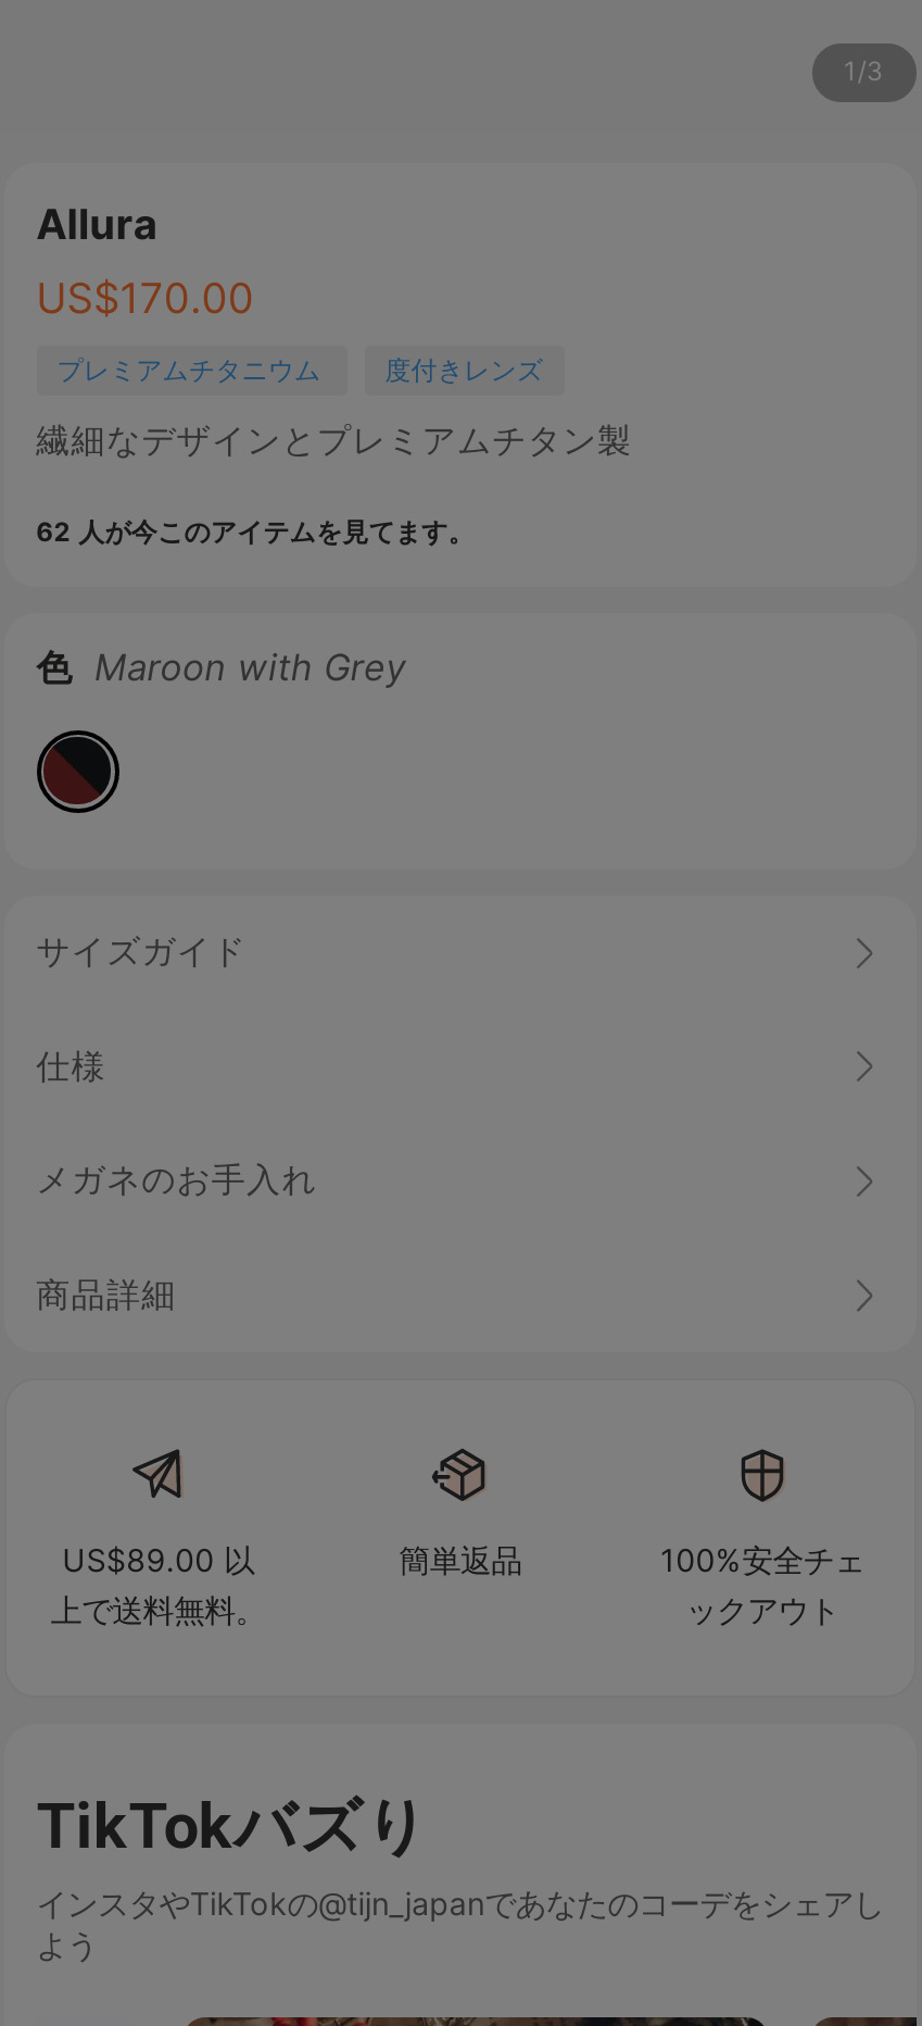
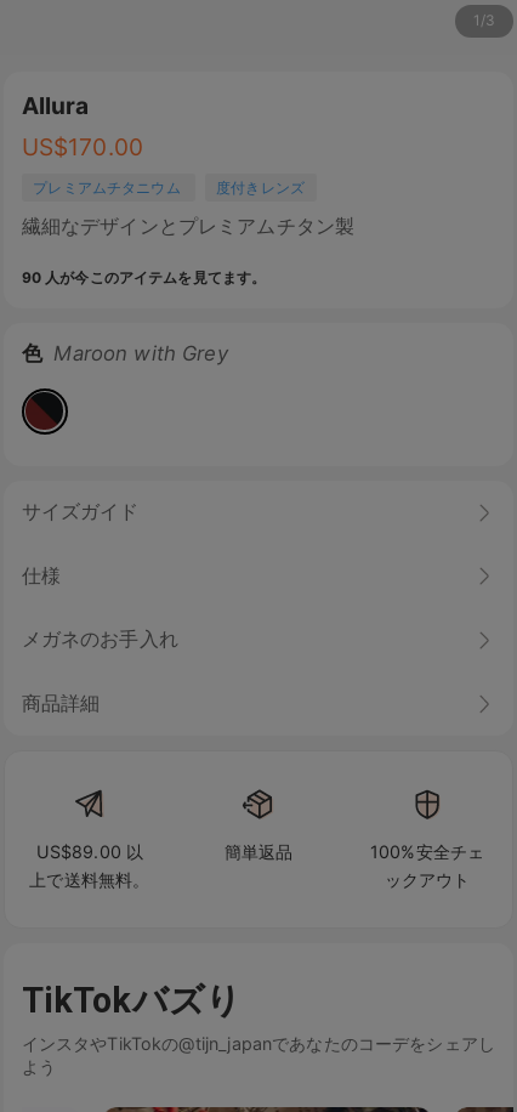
[36,515,474,548] 62 人が今このアイテムを見てます。 -> [21,268,266,286] 90 人が今このアイテムを見てます。

